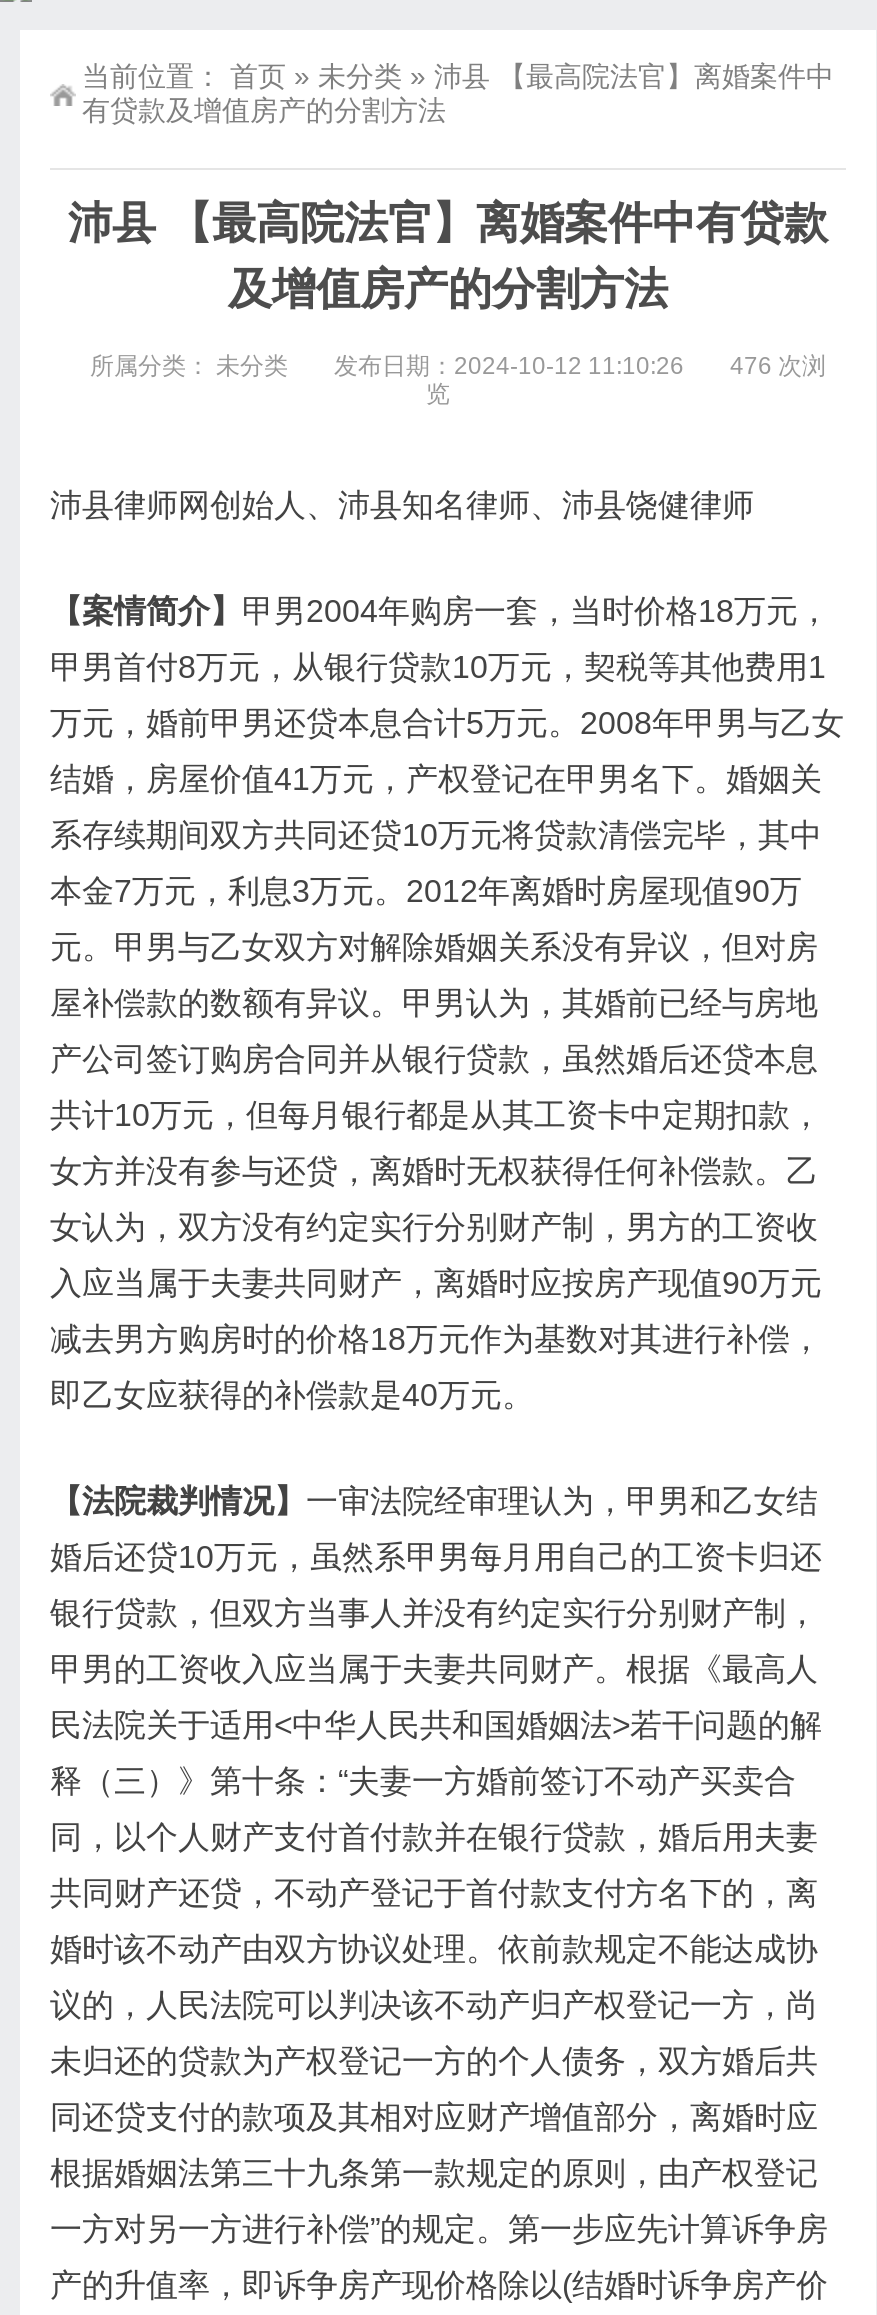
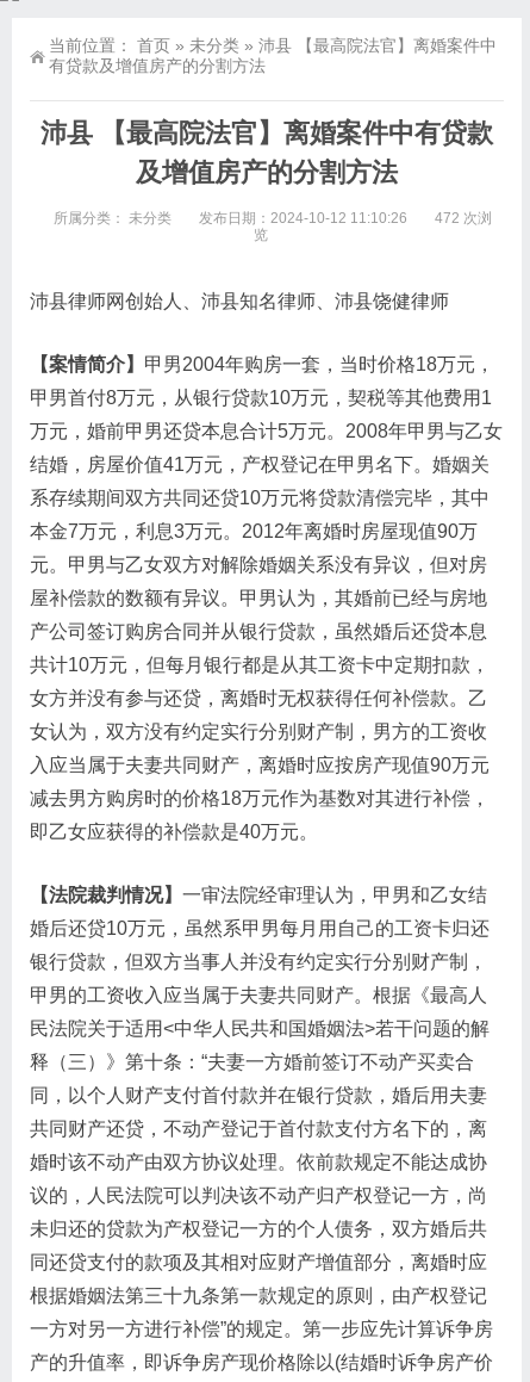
[90,352,826,380] 所属分类： 未分类 发布日期：2024-10-12 11:10:26 476 次浏 -> [54,210,492,227] 所属分类： 未分类 发布日期：2024-10-12 11:10:26 472 次浏

